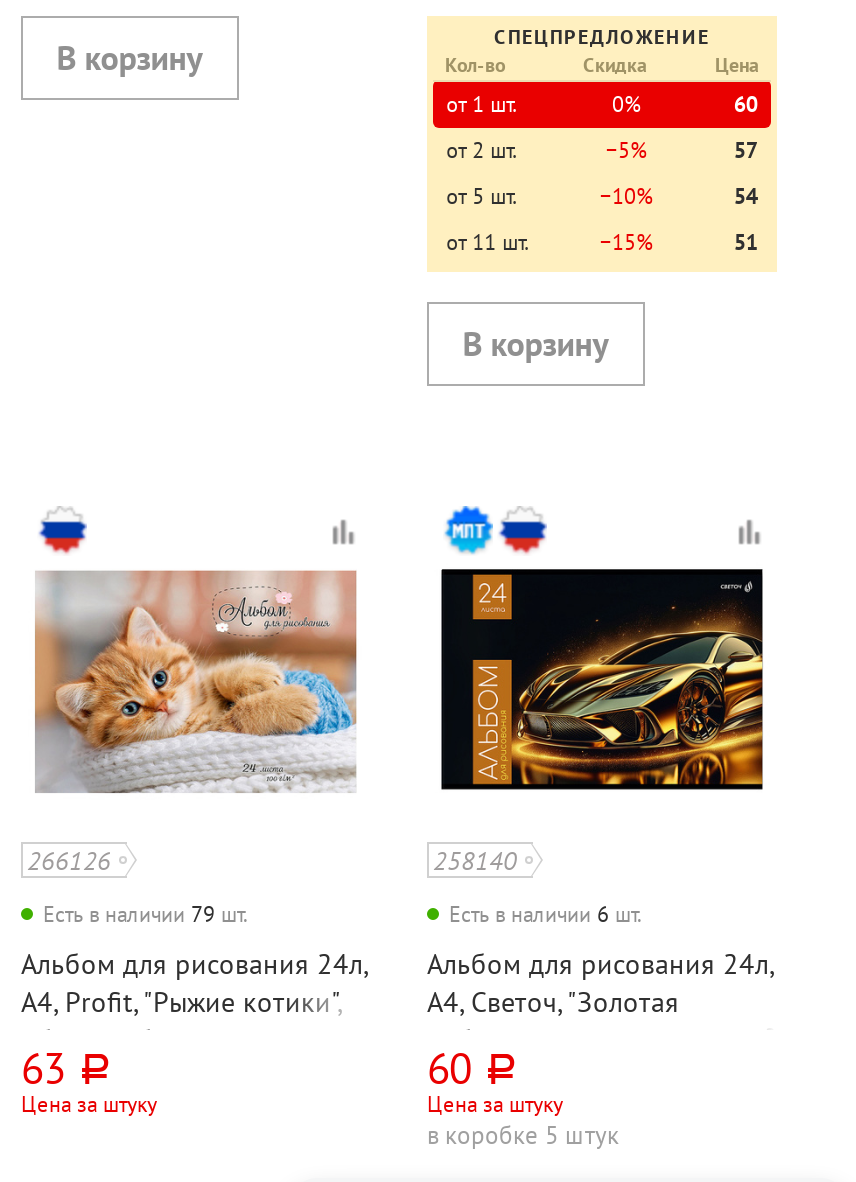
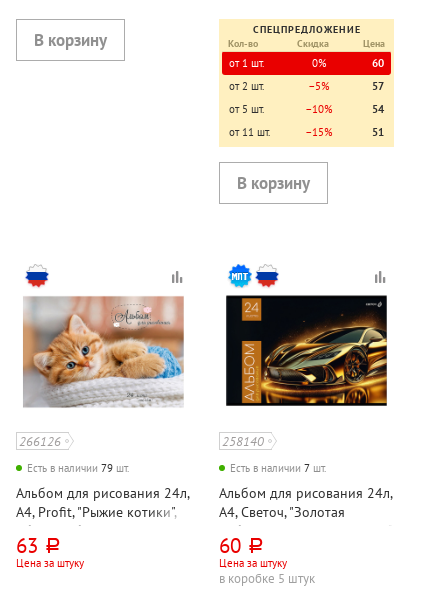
[449,900,641,928] Есть в наличии 6 шт. -> [230,461,326,475] Есть в наличии 7 шт.

